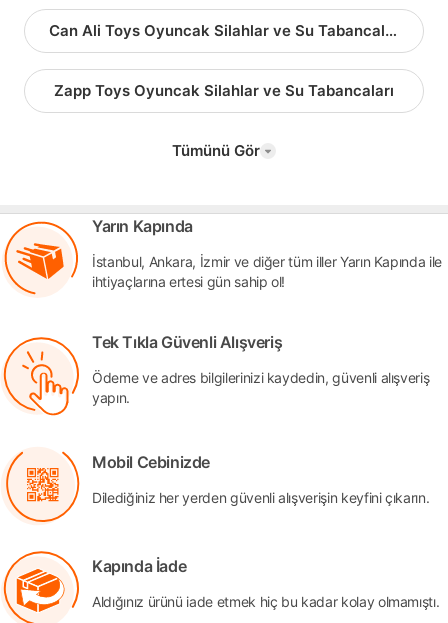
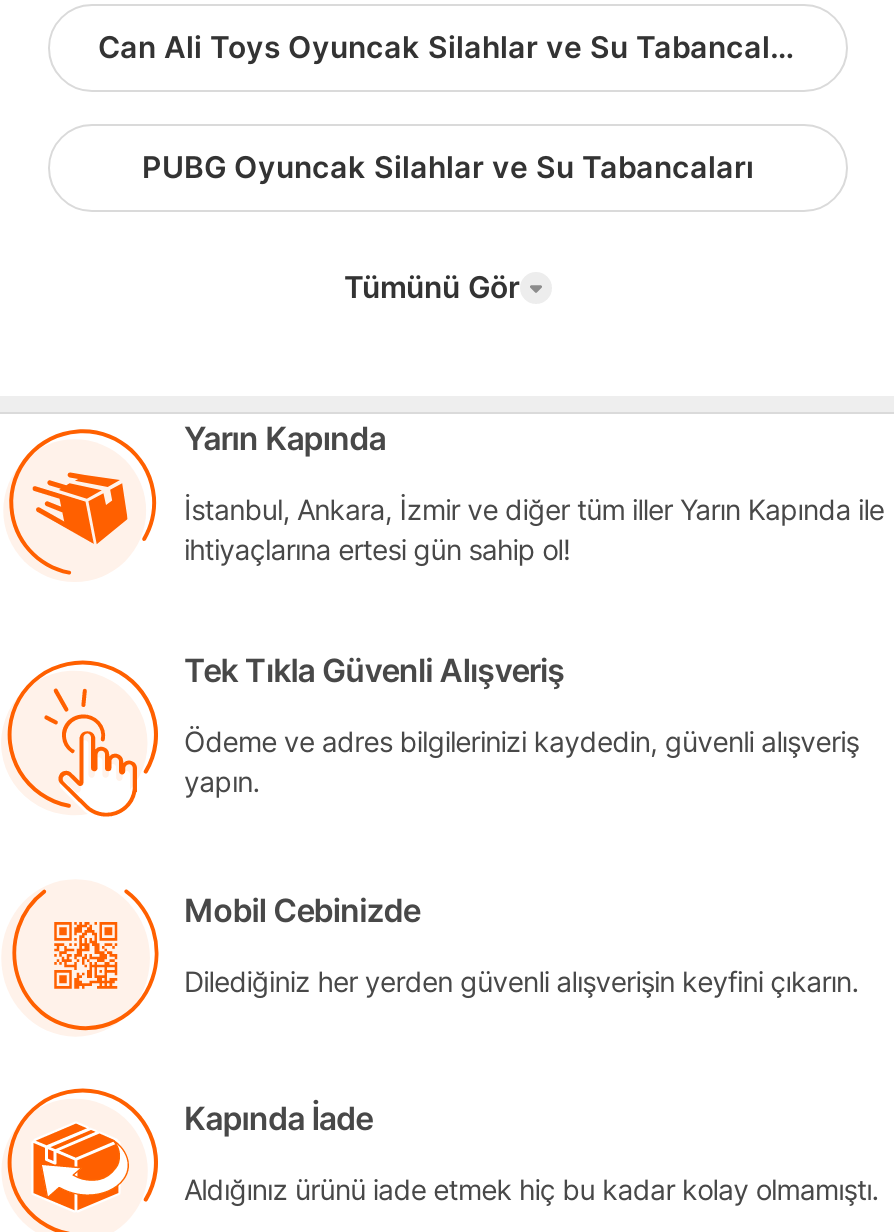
[54,81,394,100] Zapp Toys Oyuncak Silahlar ve Su Tabancaları -> [142,148,754,186] PUBG Oyuncak Silahlar ve Su Tabancaları

